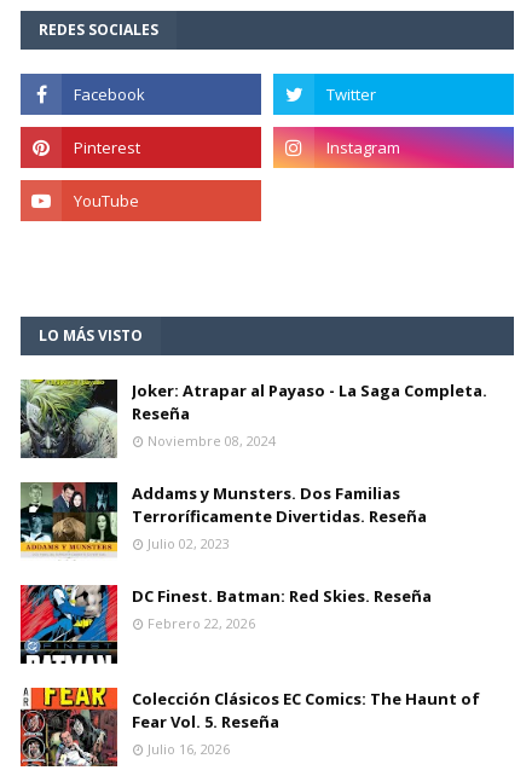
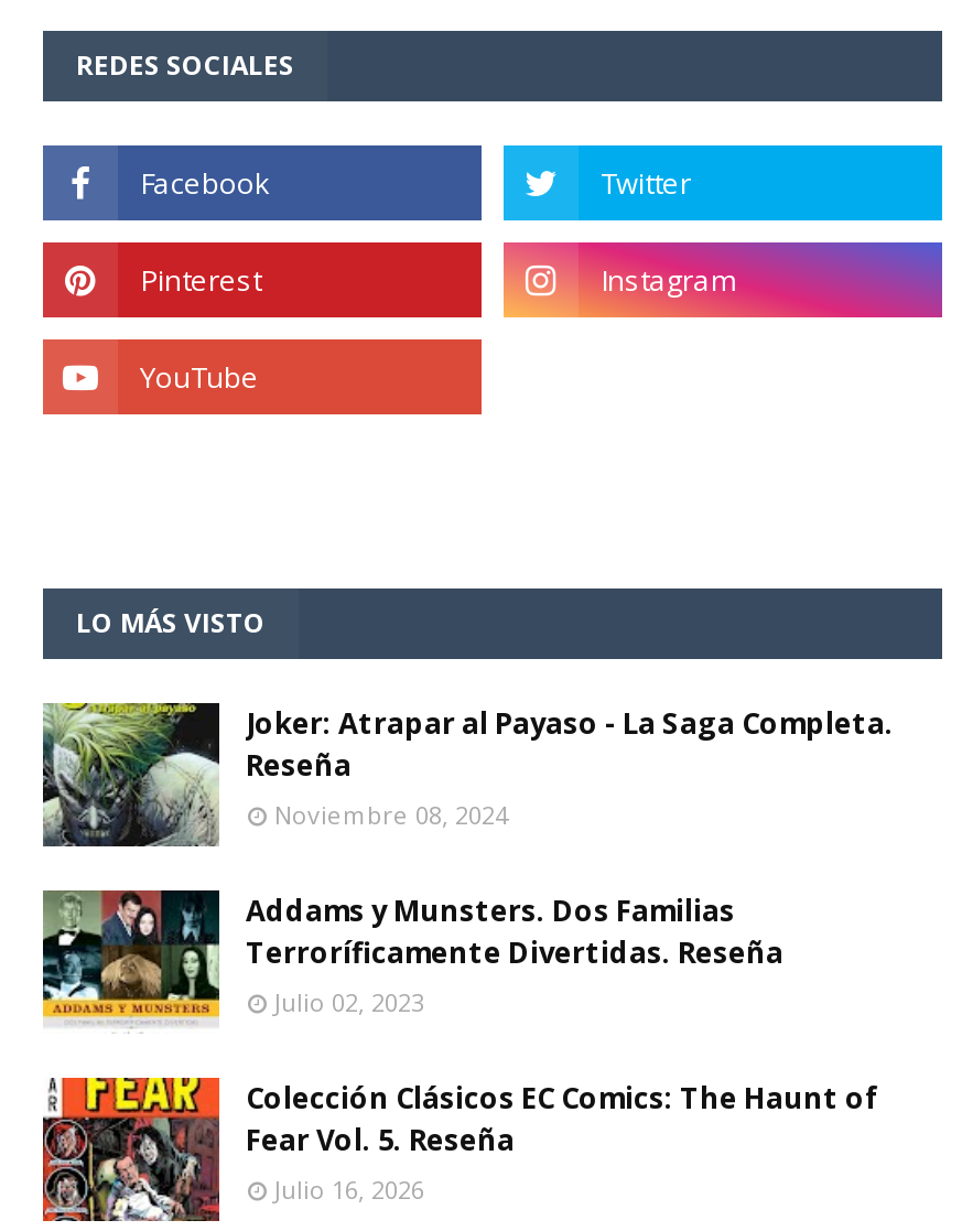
[19,584,432,665] [image] | DC Finest. Batman: Red Skies. Reseña | Febrero 22, 2026 -> none

